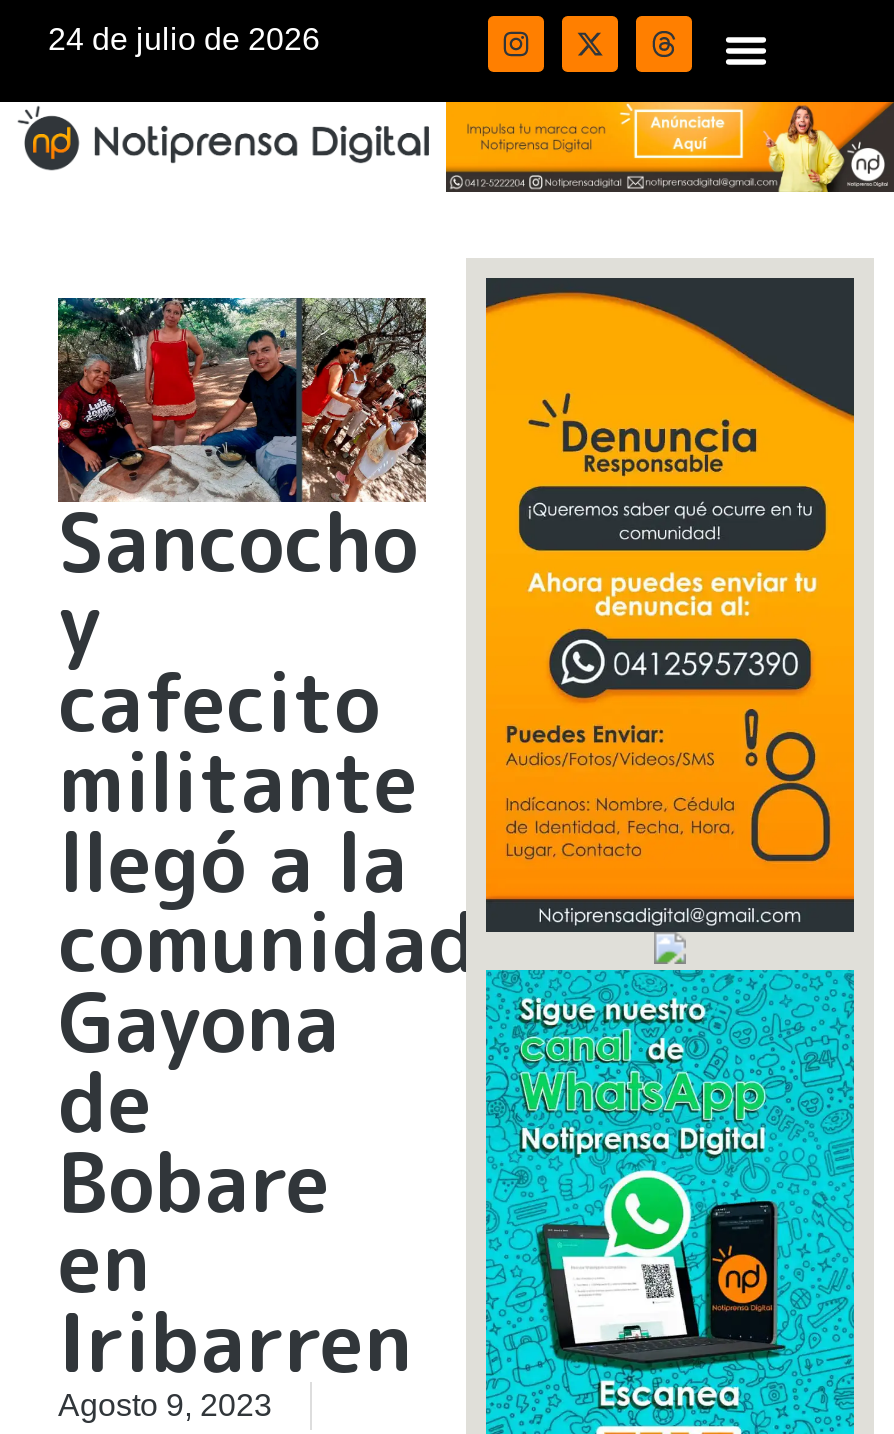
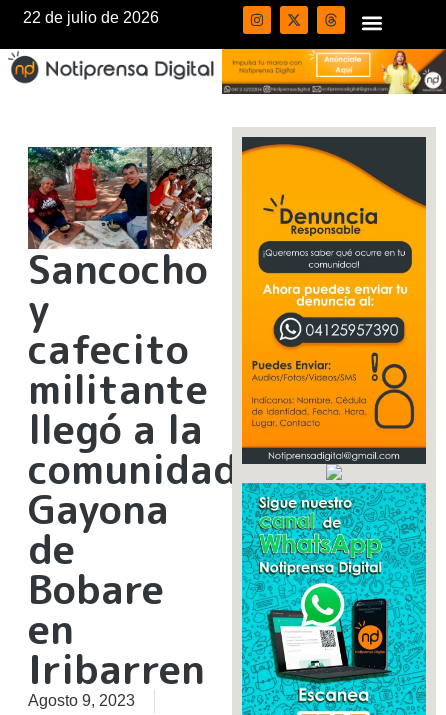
[48,22,320,56] 24 de julio de 2026 -> [23,9,159,26] 22 de julio de 2026

